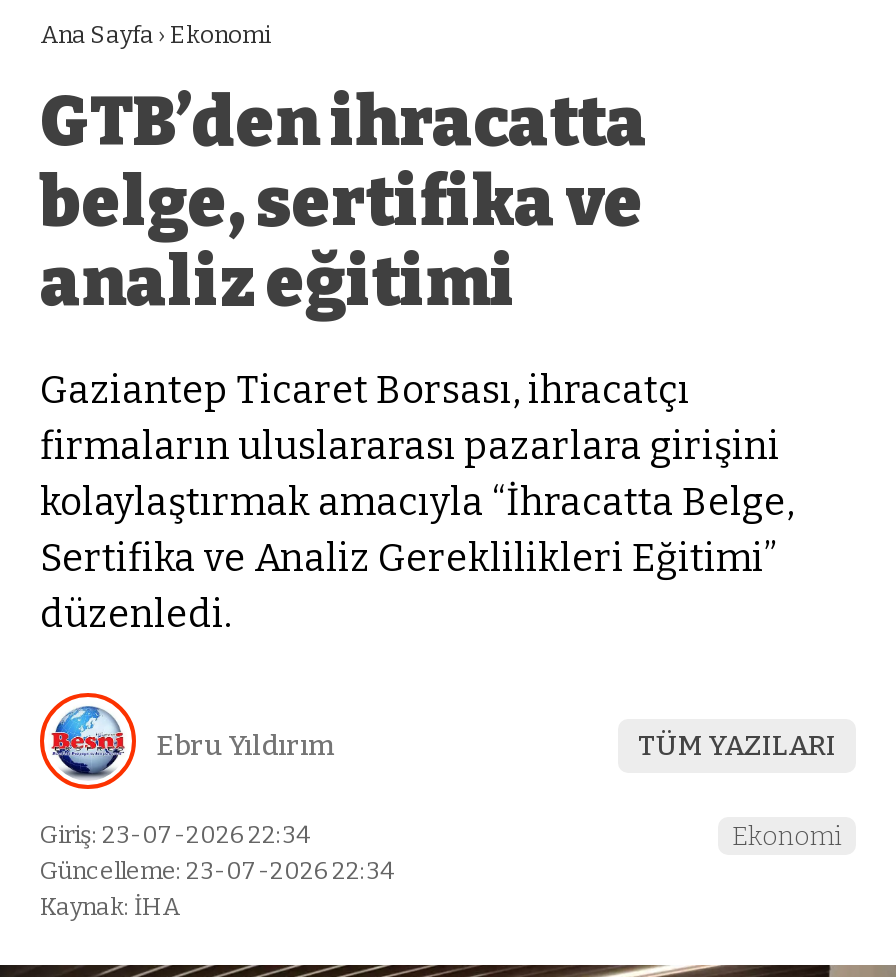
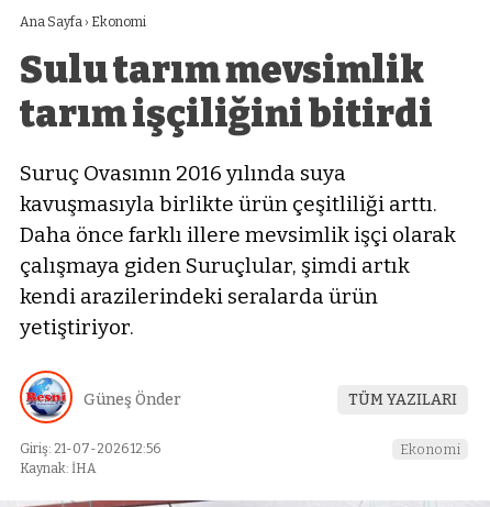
[40,81,648,323] GTB’den ihracatta | belge, sertifika ve | analiz eğitimi -> [20,47,433,136] Sulu tarım mevsimlik | tarım işçiliğini bitirdi
[40,367,794,637] Gaziantep Ticaret Borsası, ihracatçı | firmaların uluslararası pazarlara girişini | kolaylaştırmak amacıyla “İhracatta Belge, | Sertifika ve Analiz Gereklilikleri Eğitimi” | düzenledi. -> [20,161,456,340] Suruç Ovasının 2016 yılında suya | kavuşmasıyla birlikte ürün çeşitliliği arttı. | Daha önce farklı illere mevsimlik işçi olarak | çalışmaya giden Suruçlular, şimdi artık | kendi arazilerindeki seralarda ürün | yetiştiriyor.
[156,730,336,764] Ebru Yıldırım -> [83,391,181,409] Güneş Önder
[40,821,394,885] Giriş: 23-07-2026 22:34 | Güncelleme: 23-07-2026 22:34 -> [20,441,160,456] Giriş: 21-07-2026 12:56

